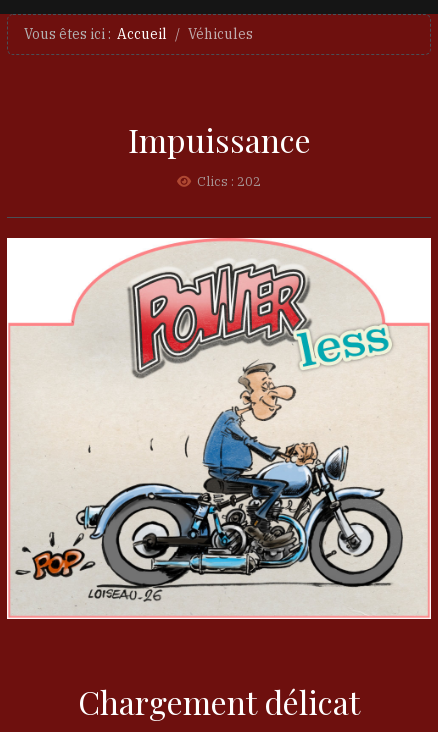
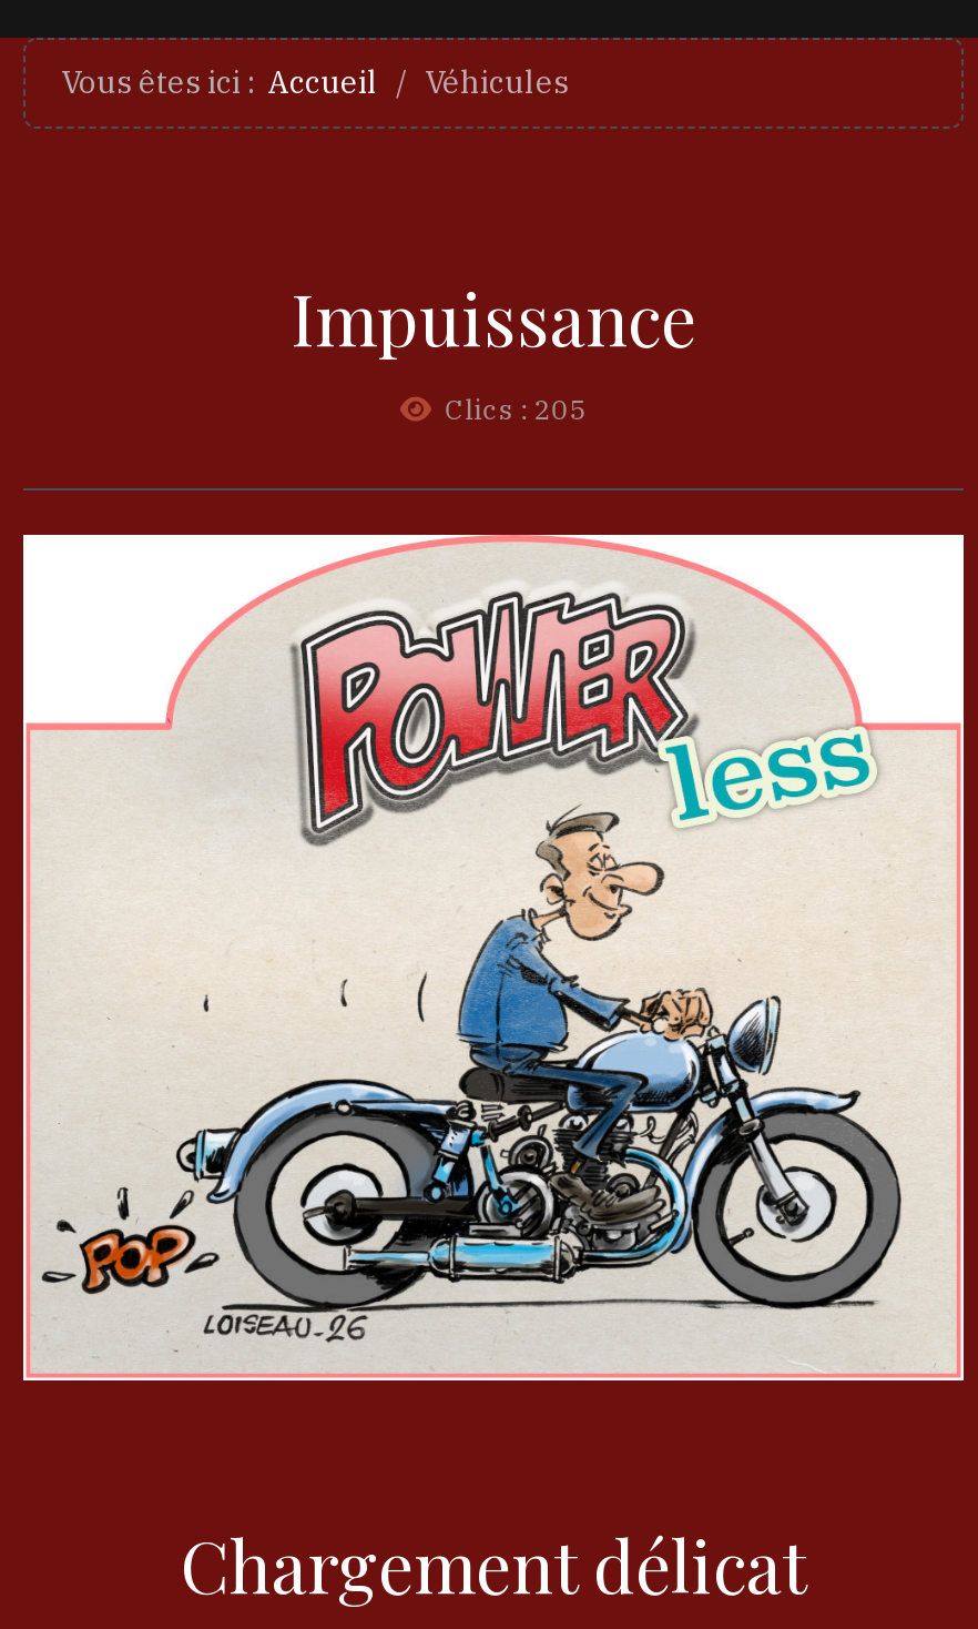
[197,173,261,189] Clics : 202 -> [445,390,587,426] Clics : 205

